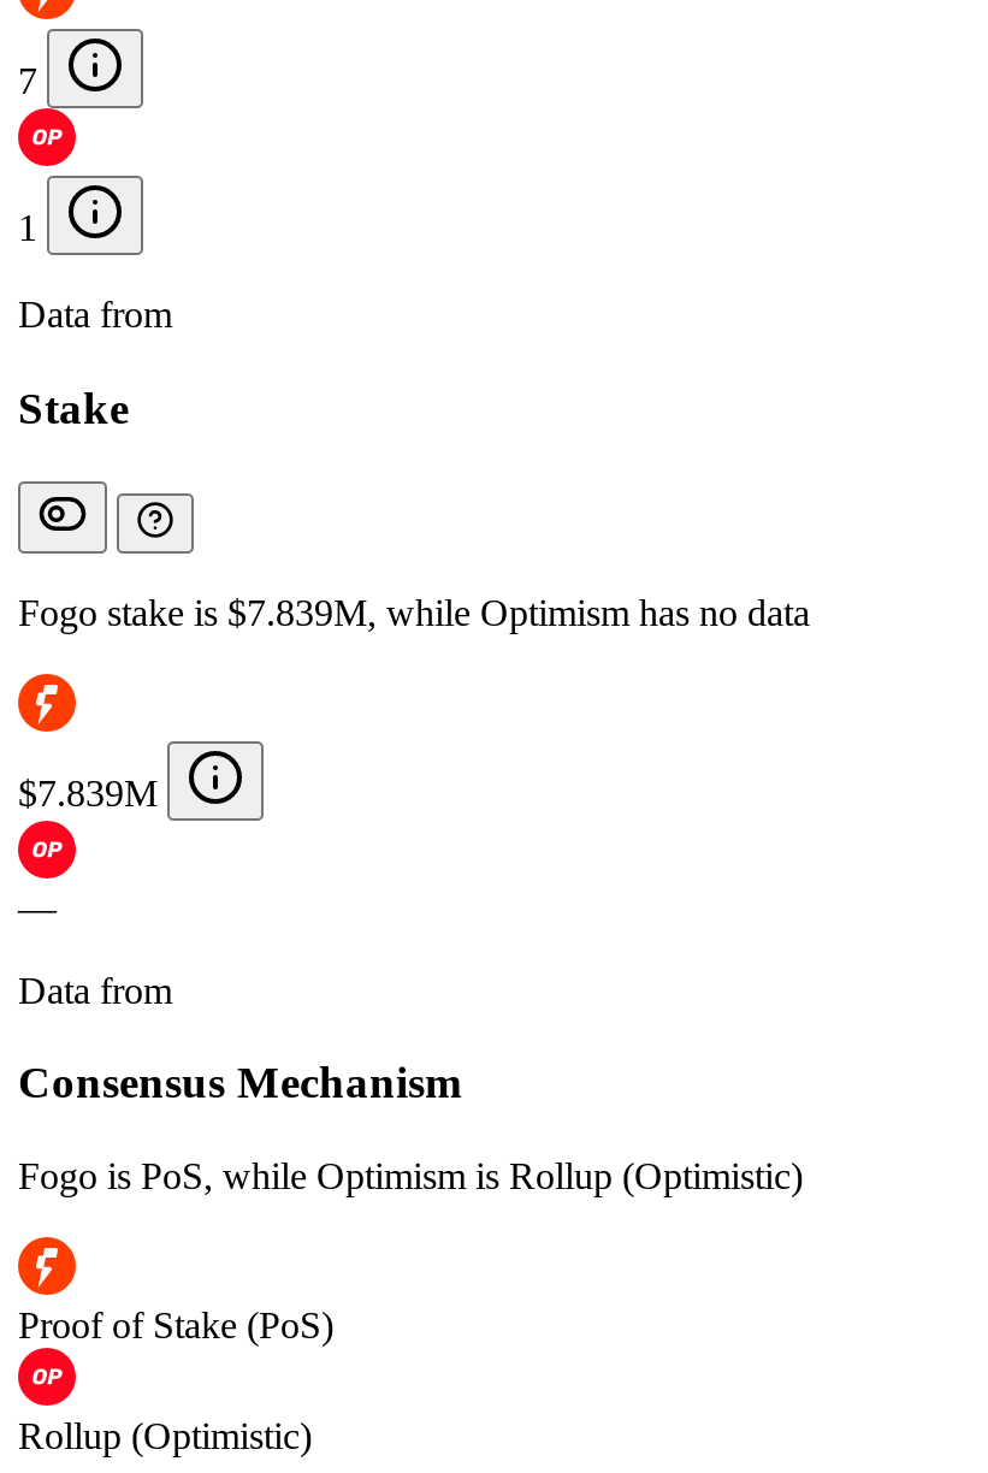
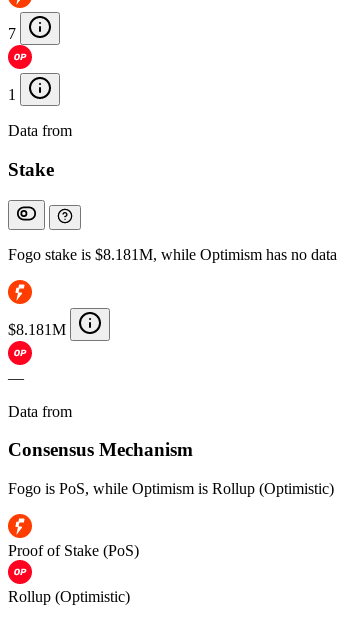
[18,591,810,632] Fogo stake is $7.839M, while Optimism has no data -> [8,246,337,263] Fogo stake is $8.181M, while Optimism has no data
[18,772,158,813] $7.839M -> [8,321,66,338] $8.181M

